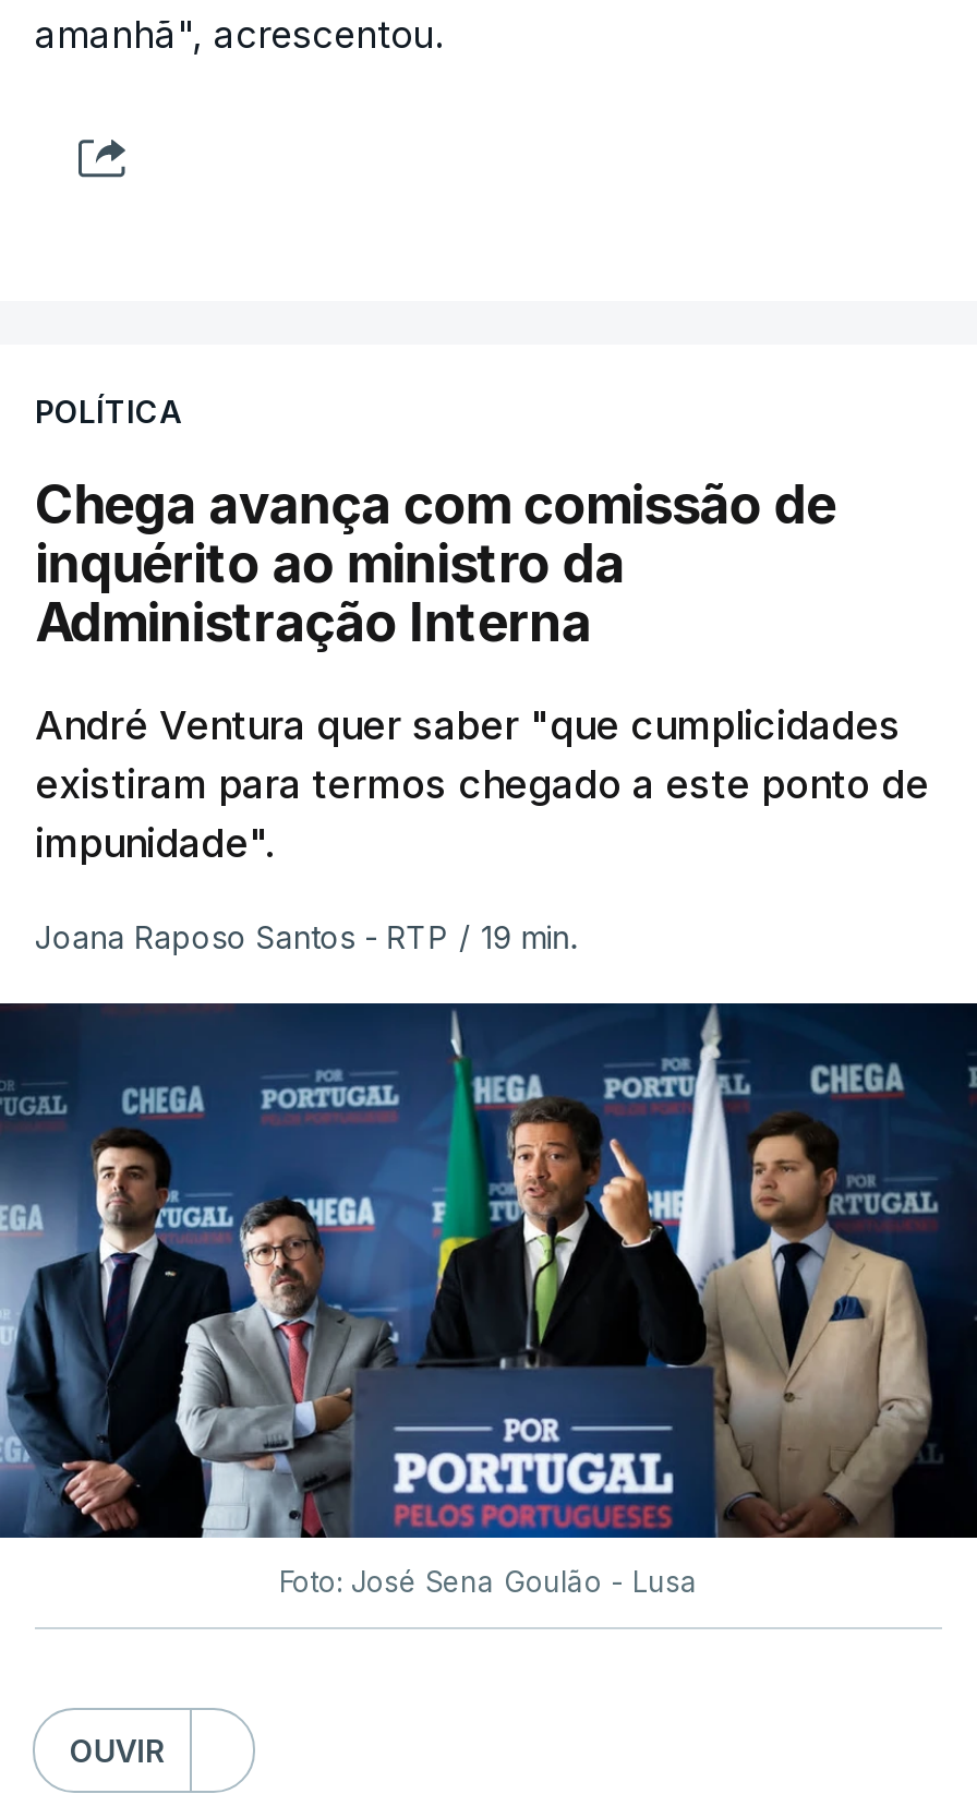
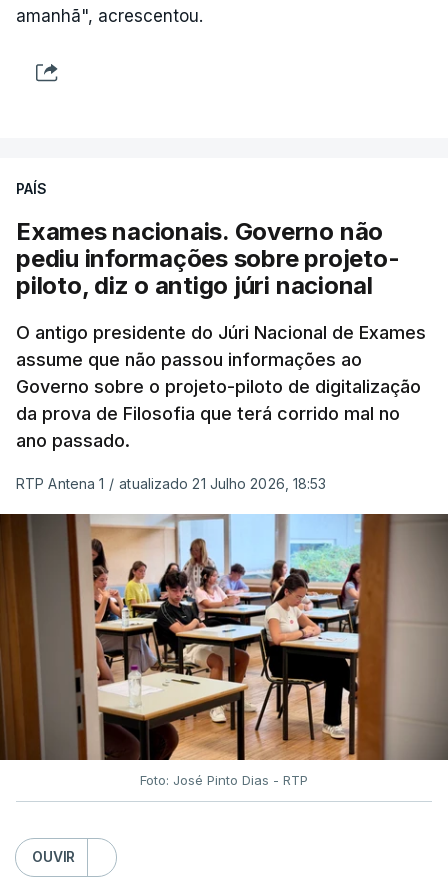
[35,393,179,430] POLÍTICA -> [16,180,47,197] PAÍS
[35,473,836,654] Chega avança com comissão de | inquérito ao ministro da | Administração Interna -> [16,217,399,300] Exames nacionais. Governo não | pediu informações sobre projeto- | piloto, diz o antigo júri nacional
[35,702,929,866] André Ventura quer saber "que cumplicidades | existiram para termos chegado a este ponto de | impunidade". -> [16,322,426,451] O antigo presidente do Júri Nacional de Exames | assume que não passou informações ao | Governo sobre o projeto-piloto de digitalização | da prova de Filosofia que terá corrido mal no | ano passado.
[35,918,576,955] Joana Raposo Santos - RTP / 19 min. -> [16,475,326,492] RTP Antena 1 / atualizado 21 Julho 2026, 18:53
[7,1001,970,1599] [image] | Foto: José Sena Goulão - Lusa -> [3,513,445,788] [image] | Foto: José Pinto Dias - RTP

